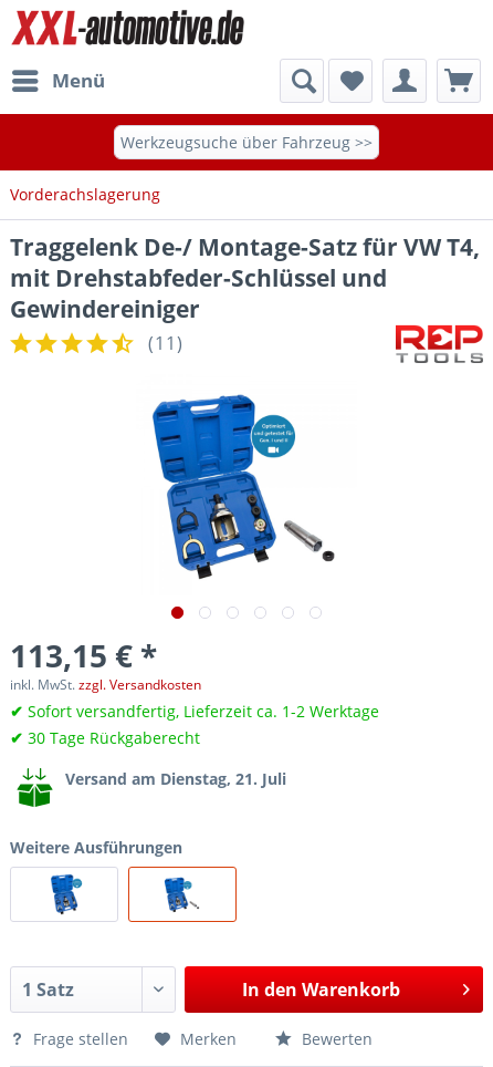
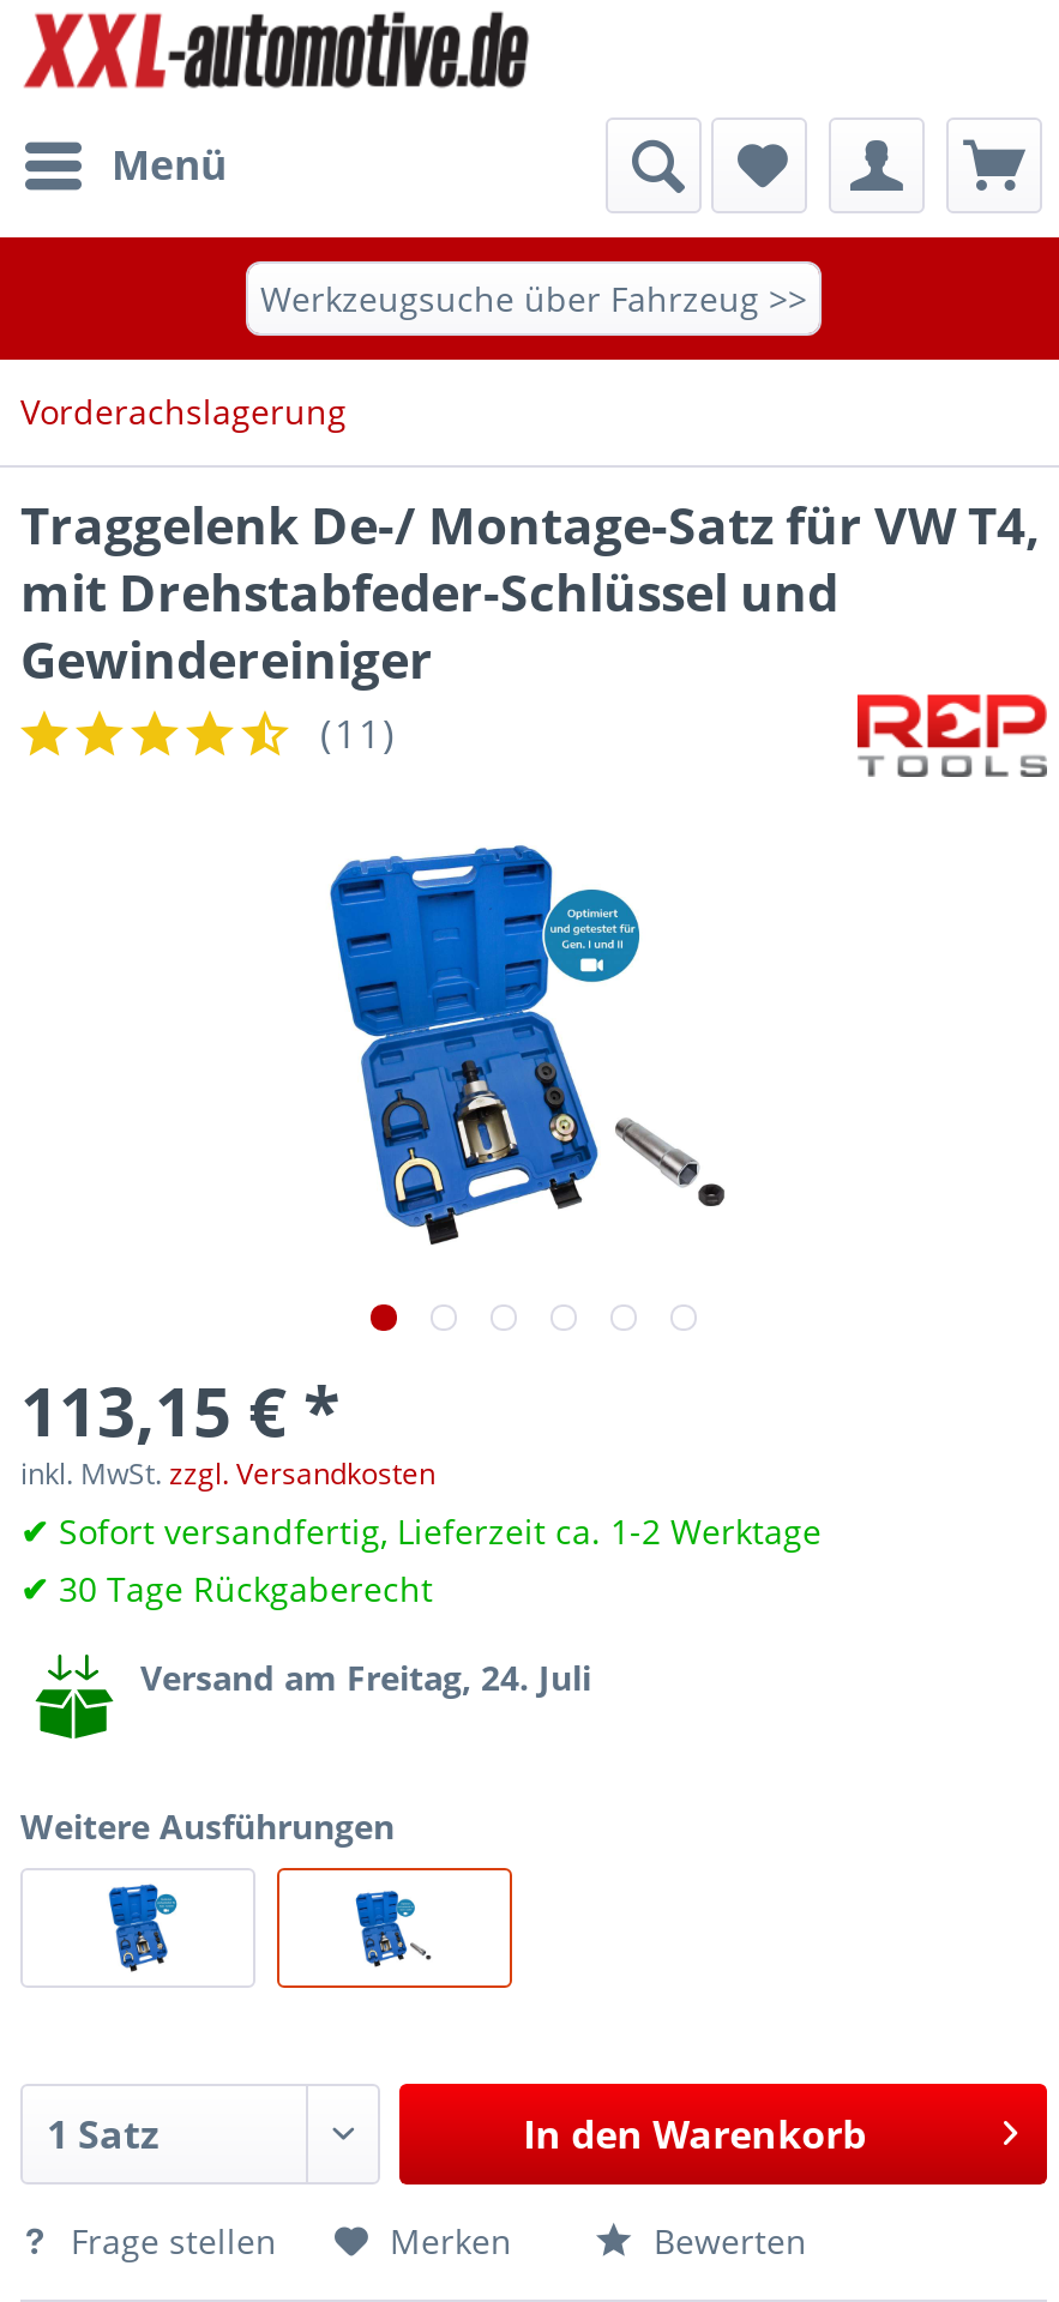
[65,768,286,789] Versand am Dienstag, 21. Juli -> [140,1655,591,1700] Versand am Freitag, 24. Juli

